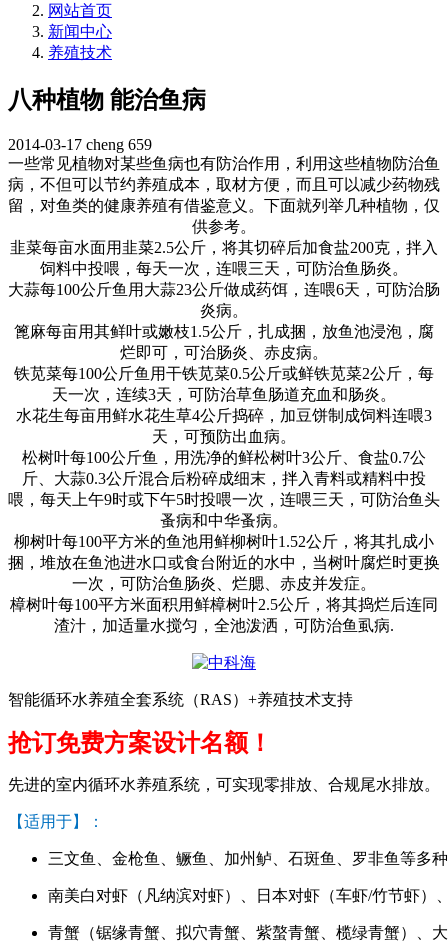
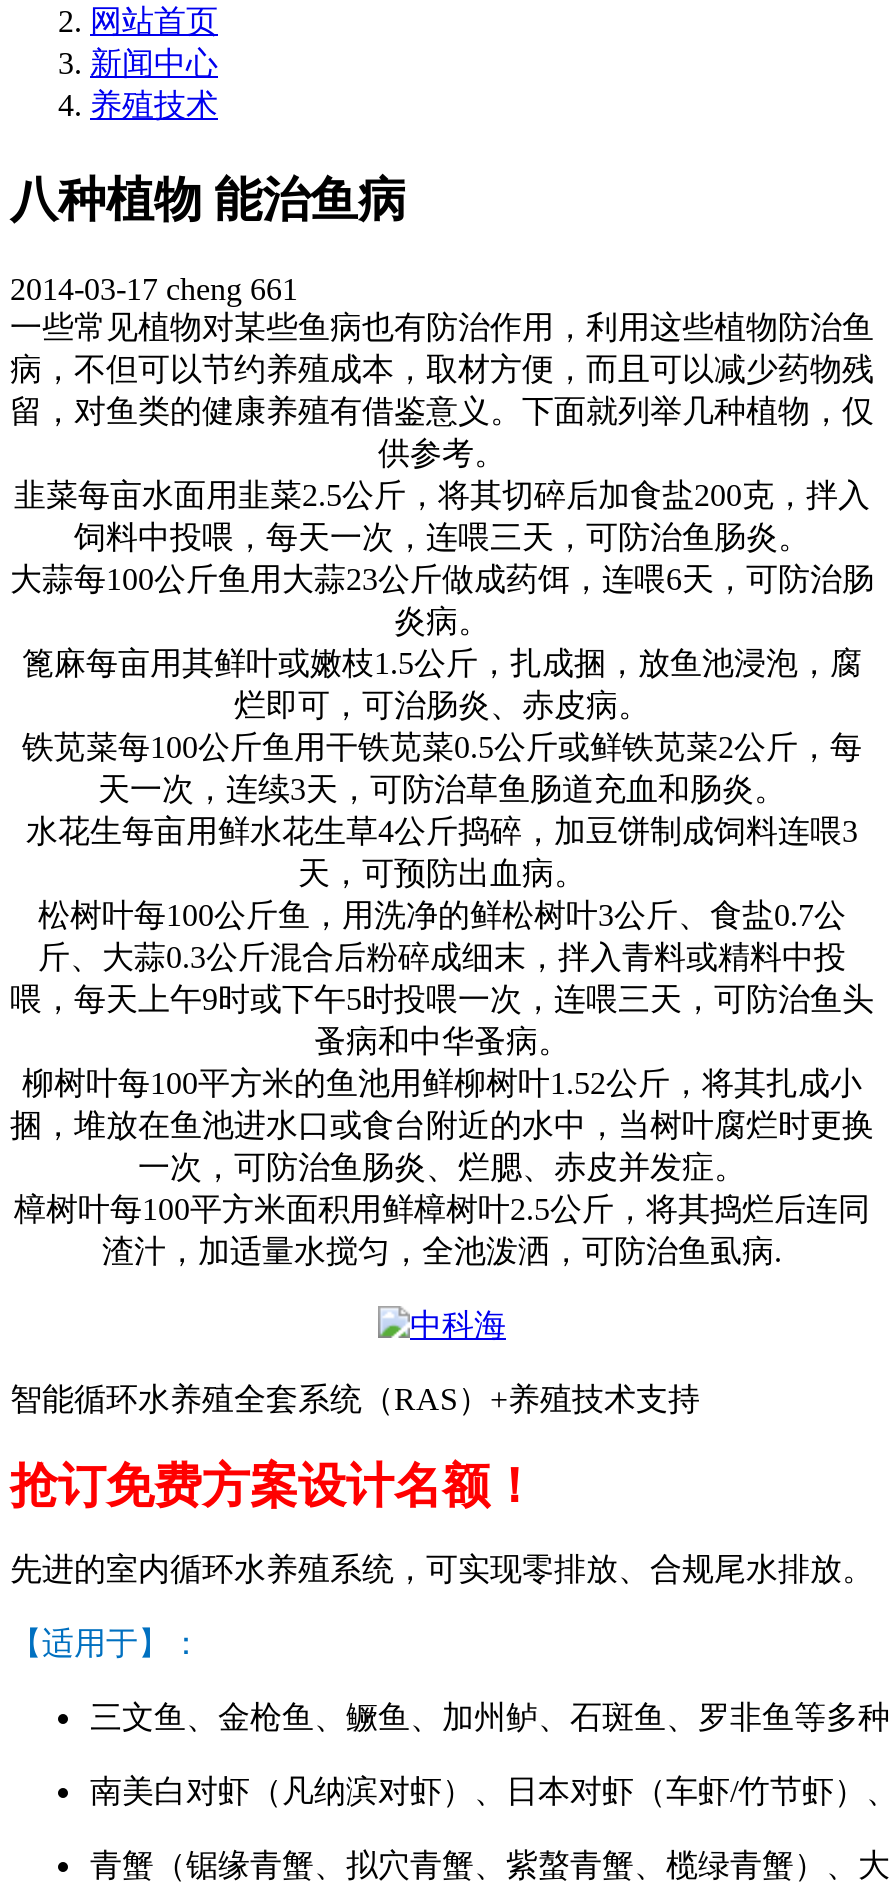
[8,136,152,153] 2014-03-17 cheng 659 -> [10,272,298,306] 2014-03-17 cheng 661

